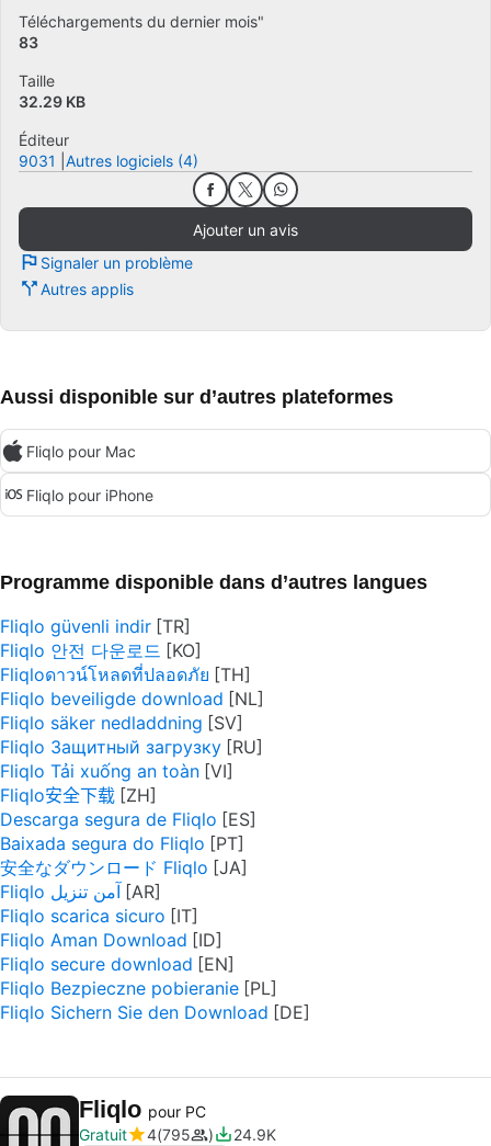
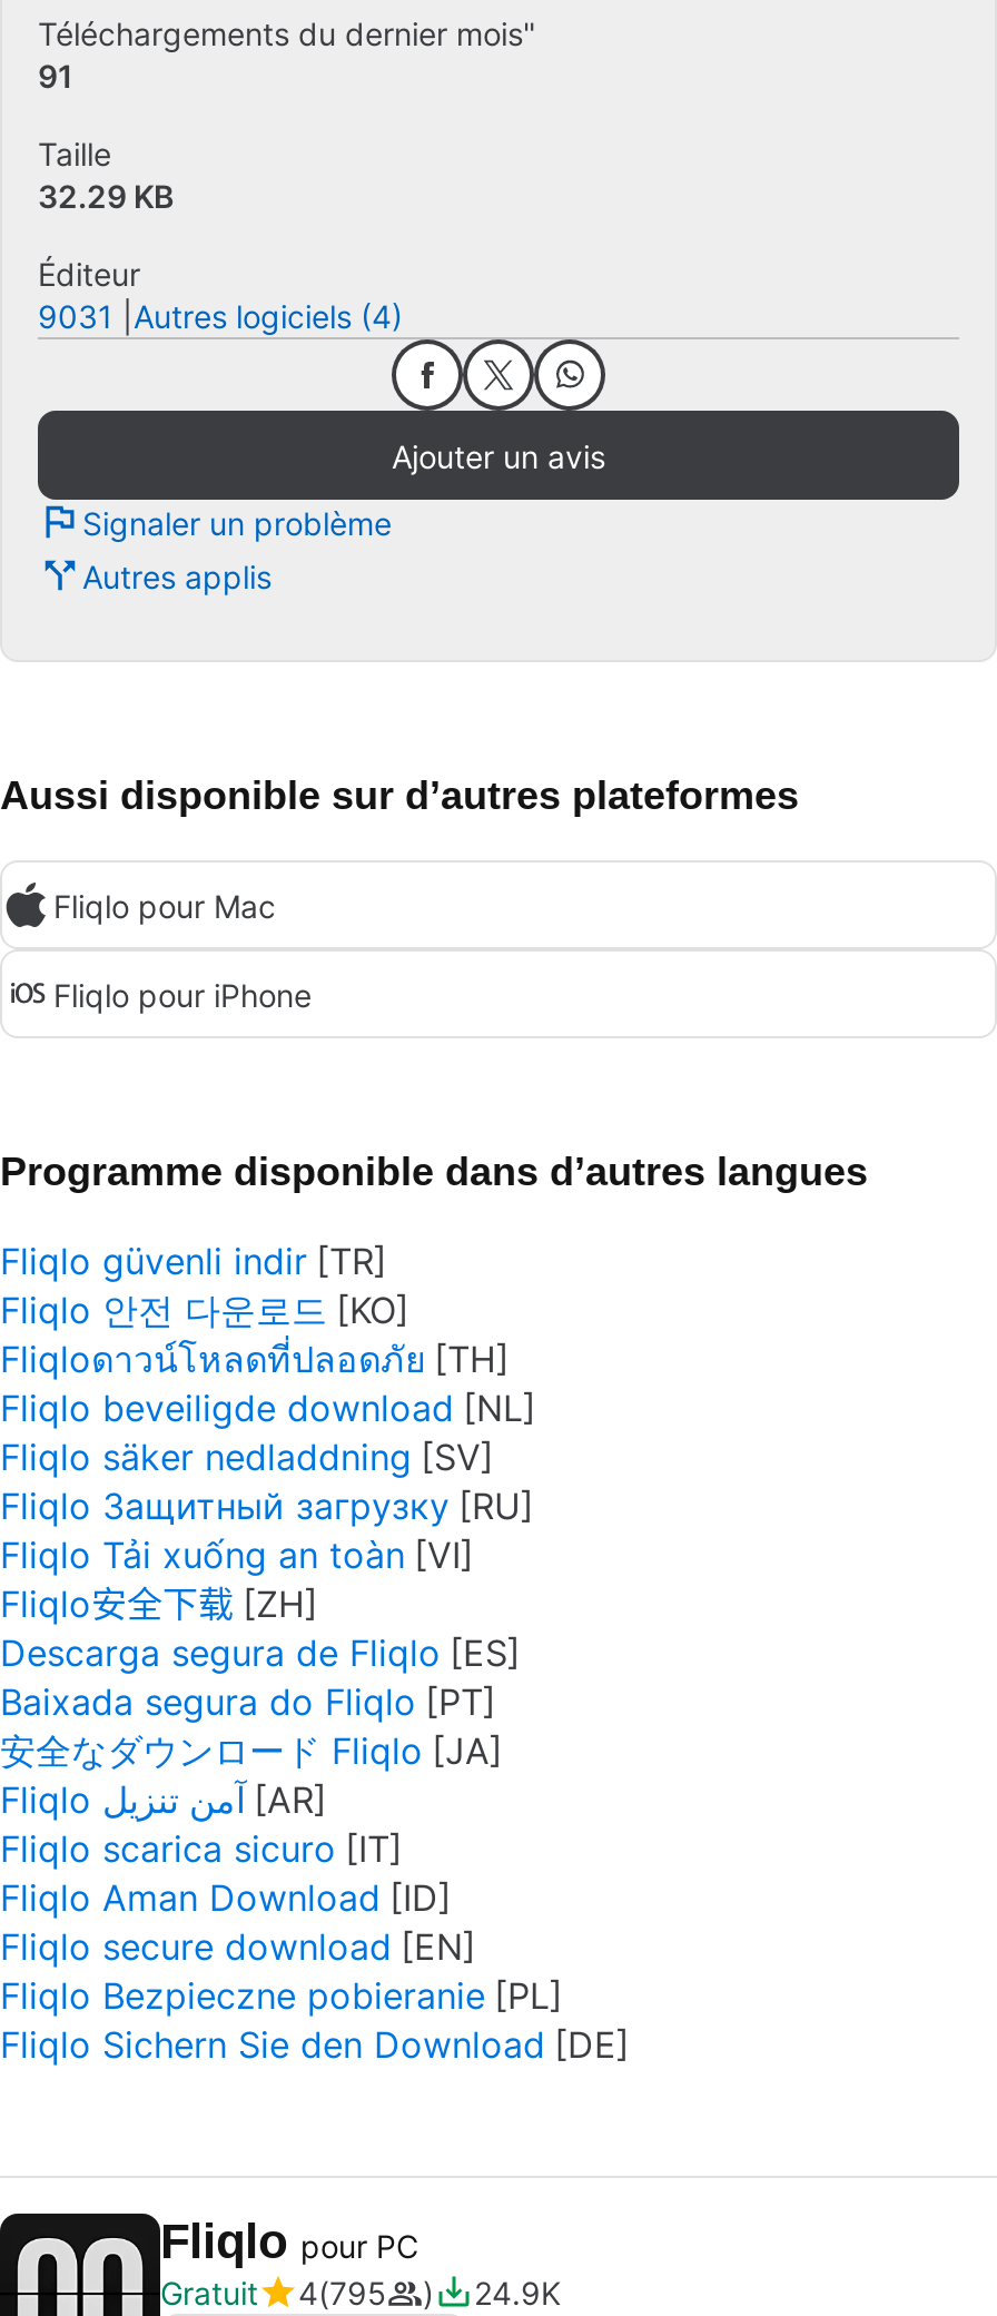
[19,33,38,52] 83 -> [38,57,73,95] 91

